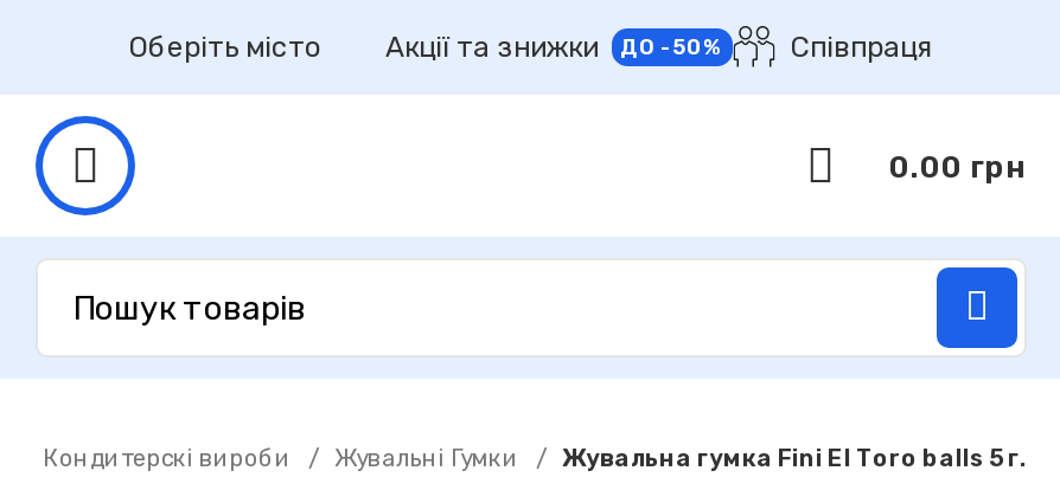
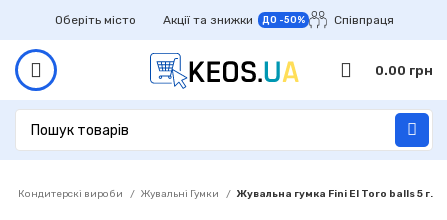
none -> [149,52,299,90] [image]

